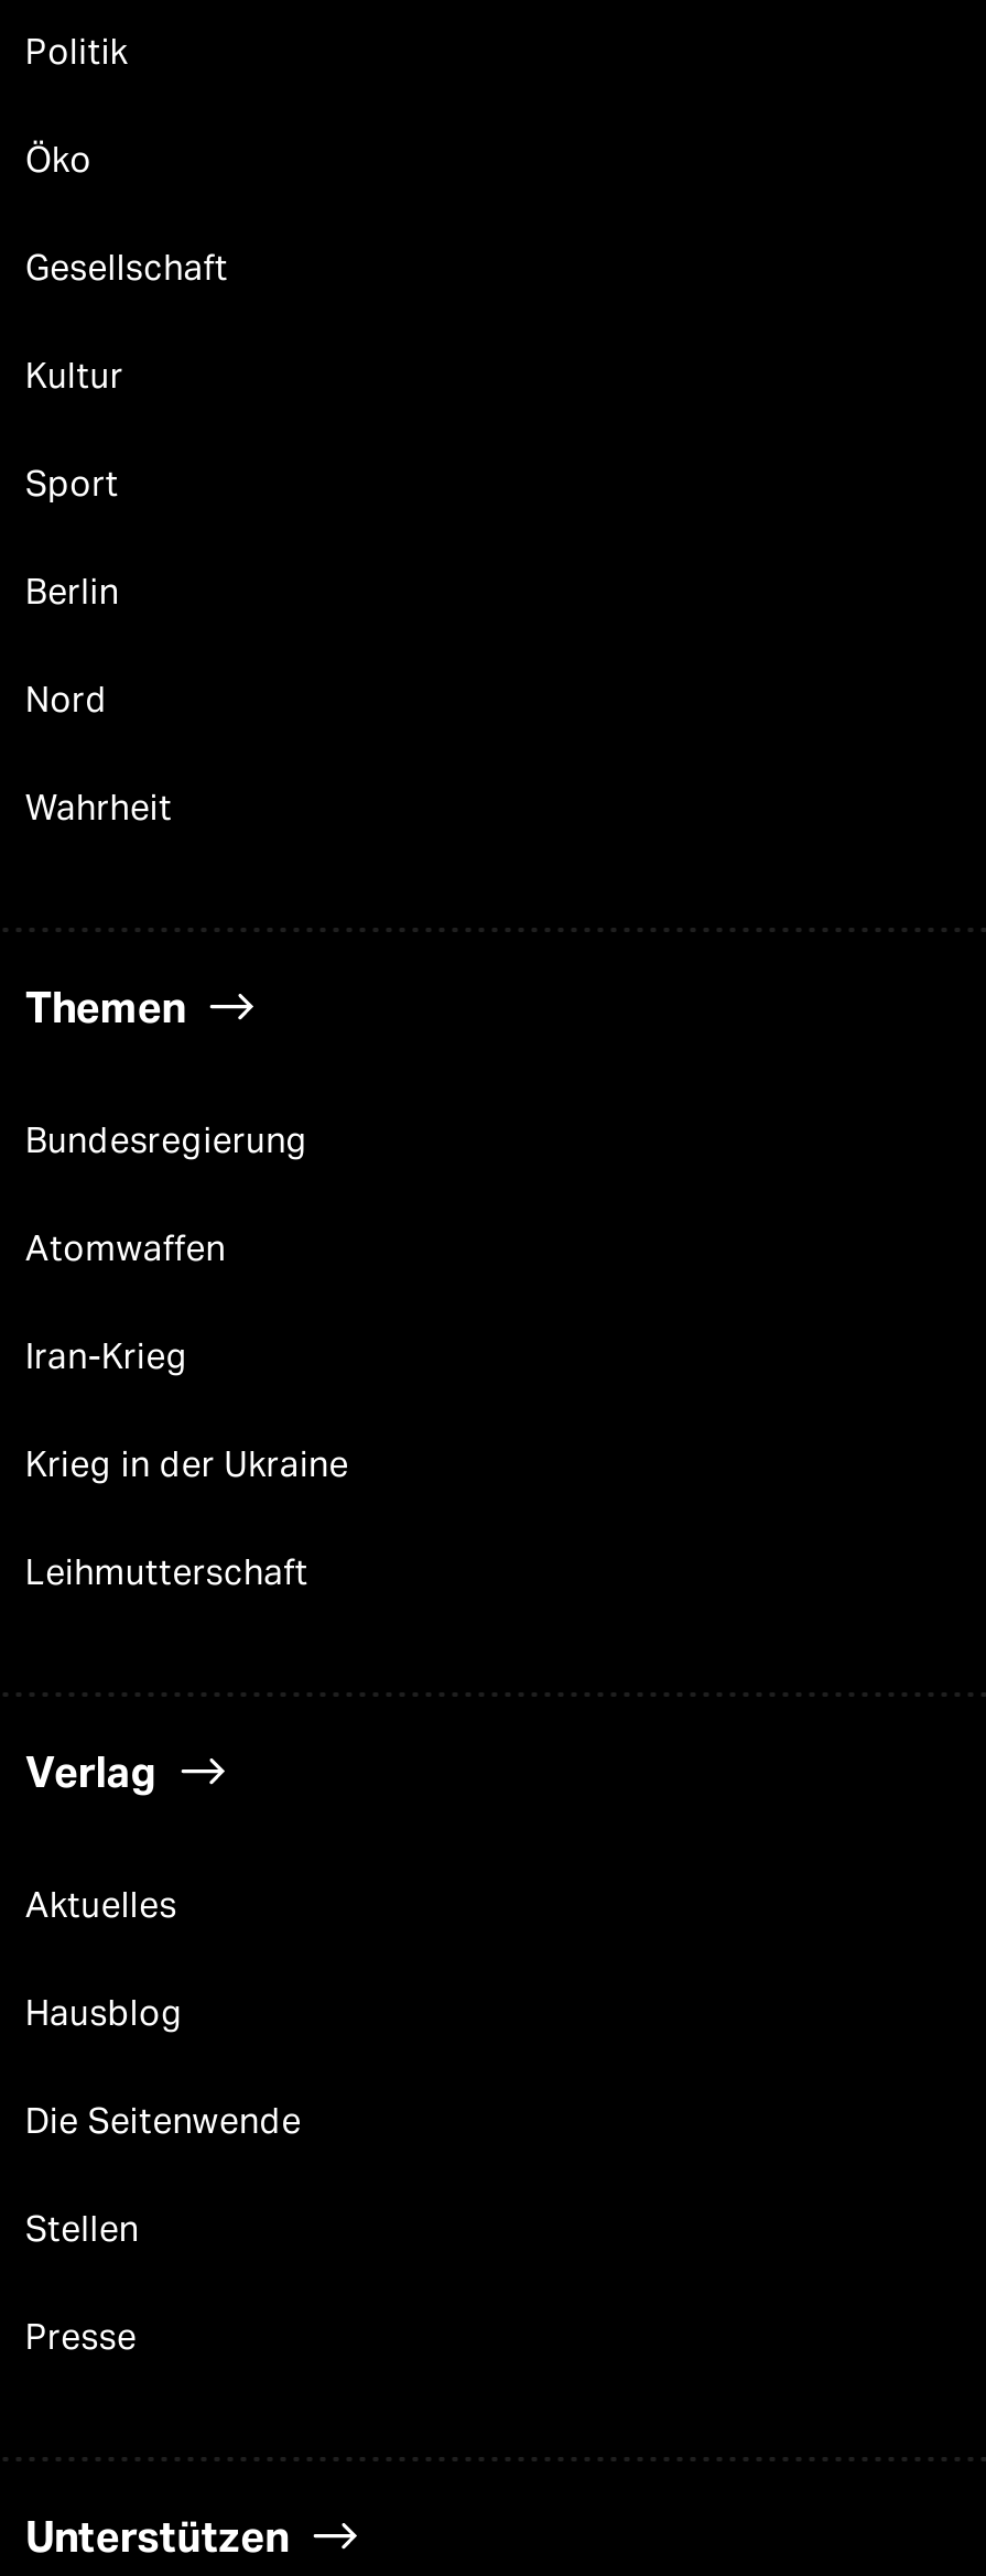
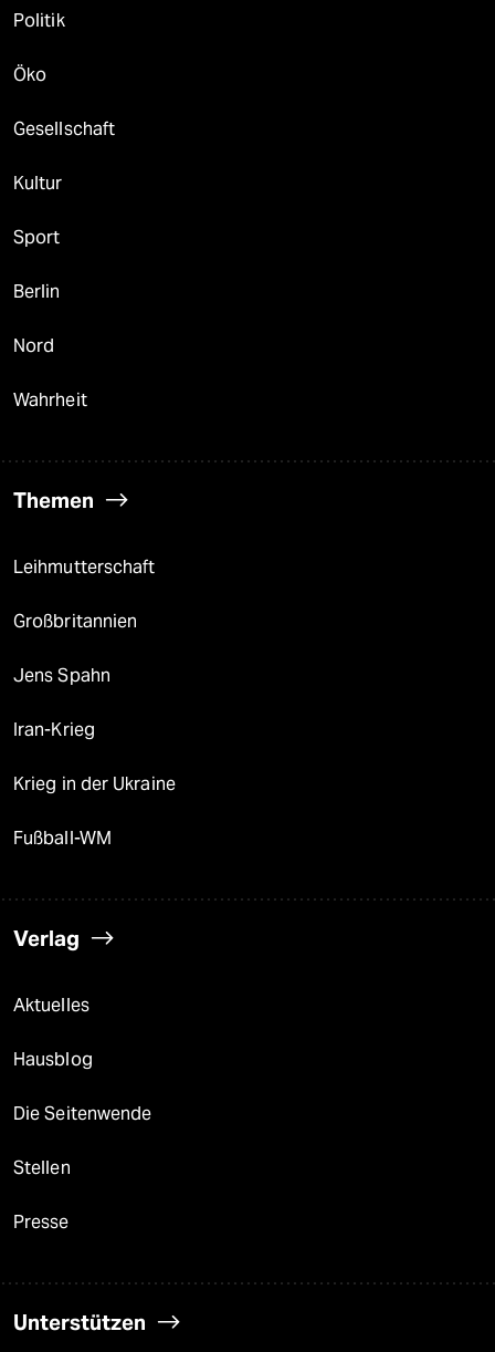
[25,1119,308,1269] Bundesregierung | Atomwaffen -> [13,611,137,686] Großbritannien | Jens Spahn
none -> [13,828,111,849] Fußball-WM
moved [25,1551,308,1593] -> [13,557,155,578]: Leihmutterschaft

